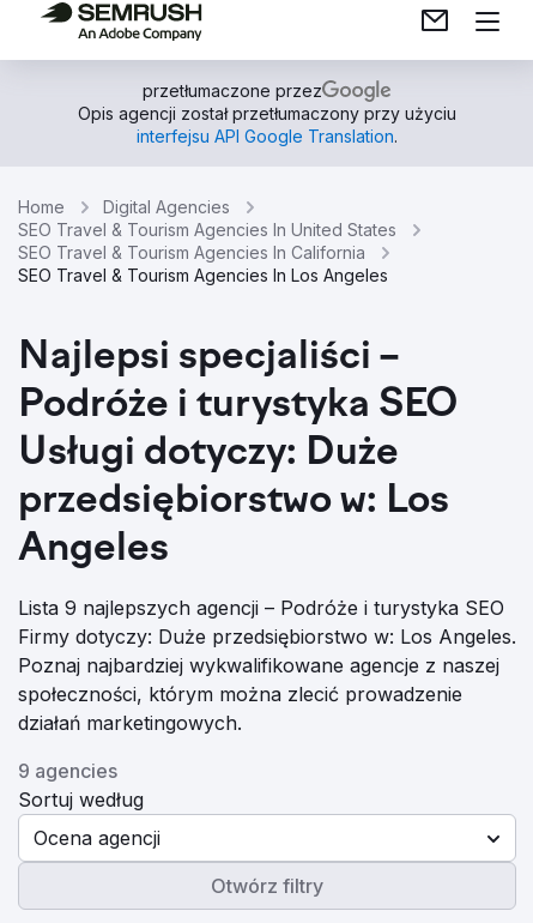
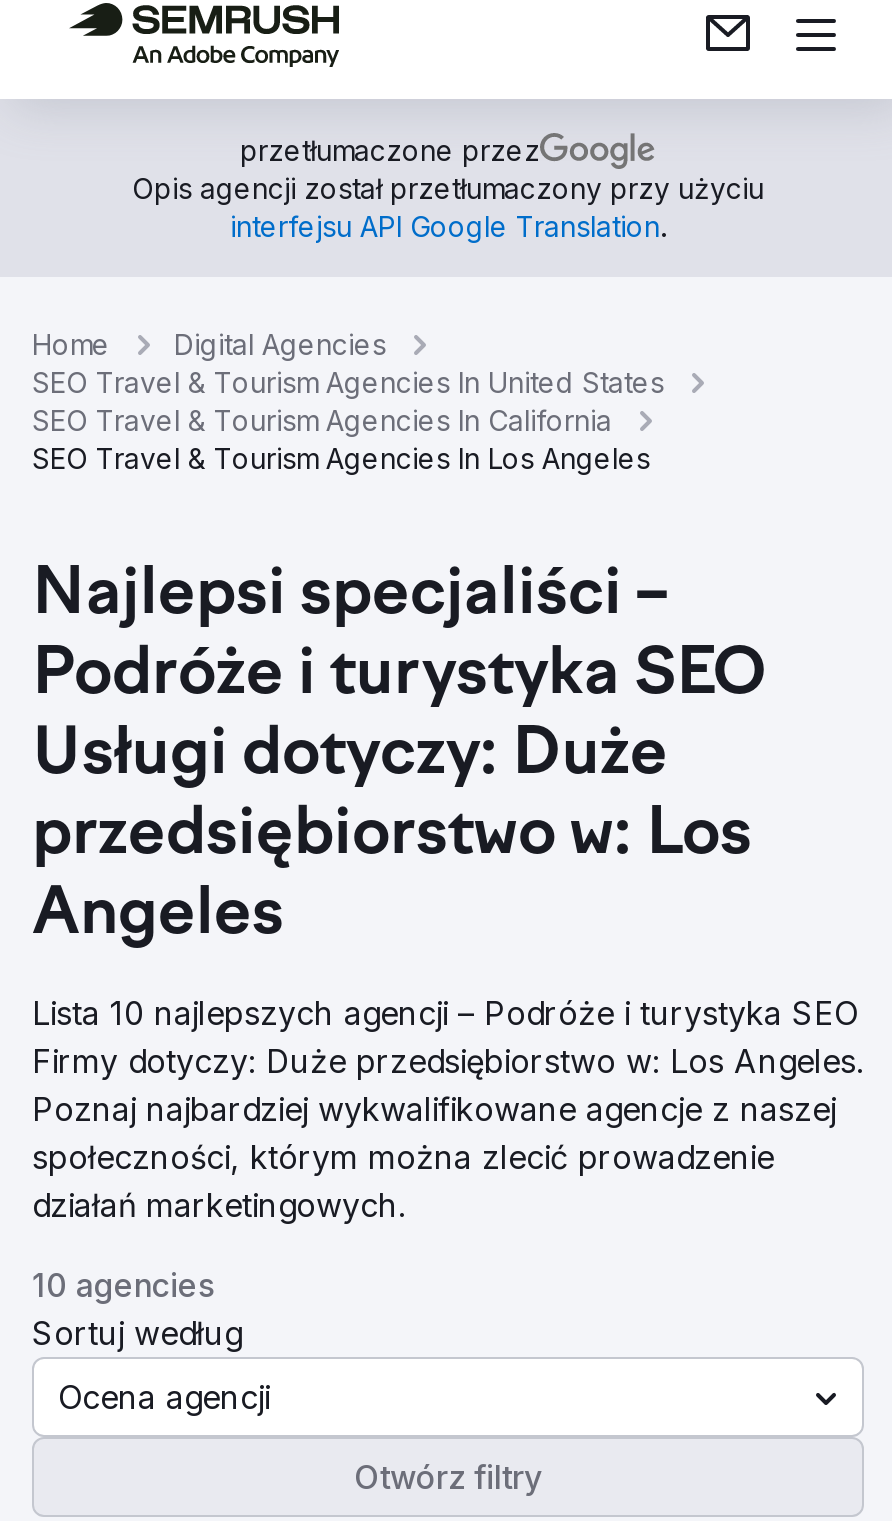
[18,596,504,620] Lista 9 najlepszych agencji – Podróże i turystyka SEO -> [32,993,858,1033] Lista 10 najlepszych agencji – Podróże i turystyka SEO
[18,759,117,783] 9 agencies -> [32,1265,214,1305] 10 agencies

